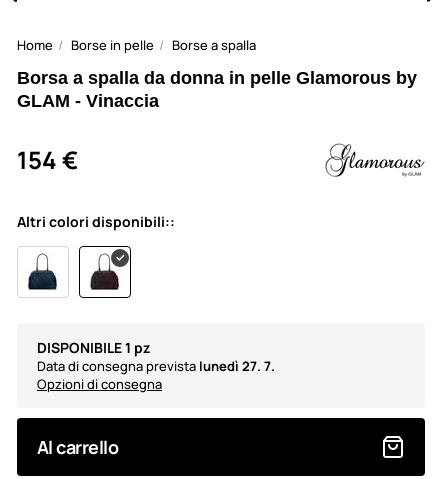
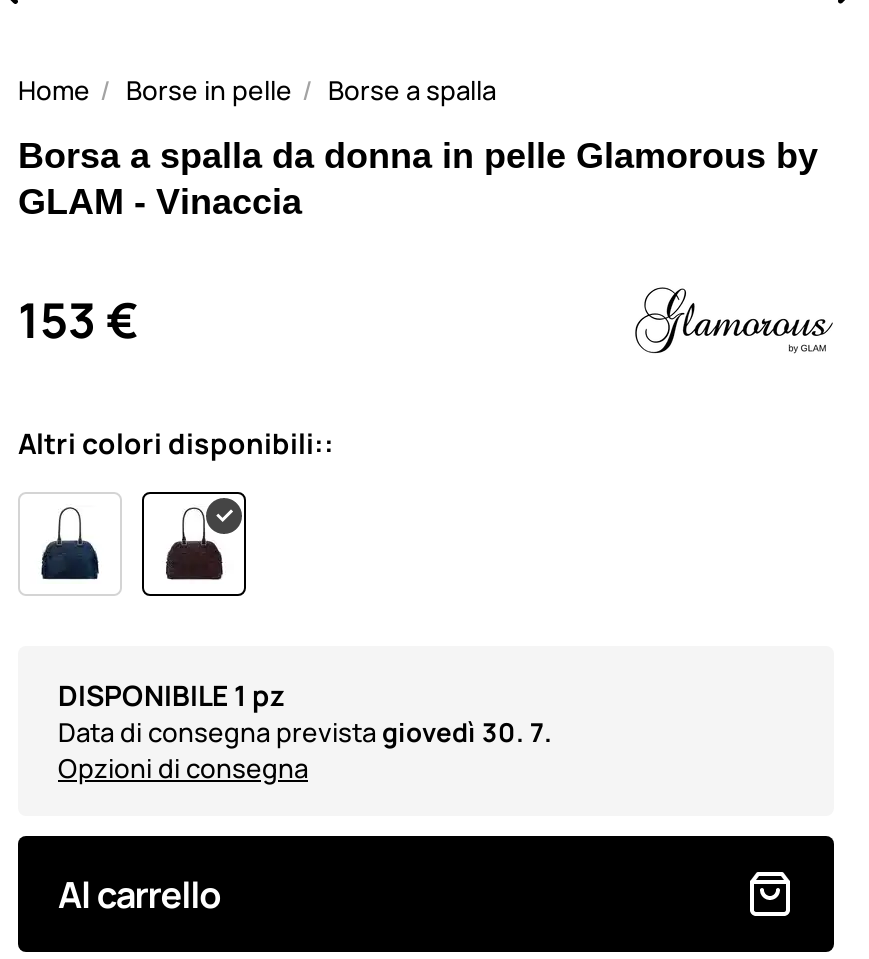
[17,143,78,176] 154 € -> [18,286,138,352] 153 €
[37,357,275,375] Data di consegna prevista lunedì 27. 7. -> [58,714,552,750] Data di consegna prevista giovedì 30. 7.

